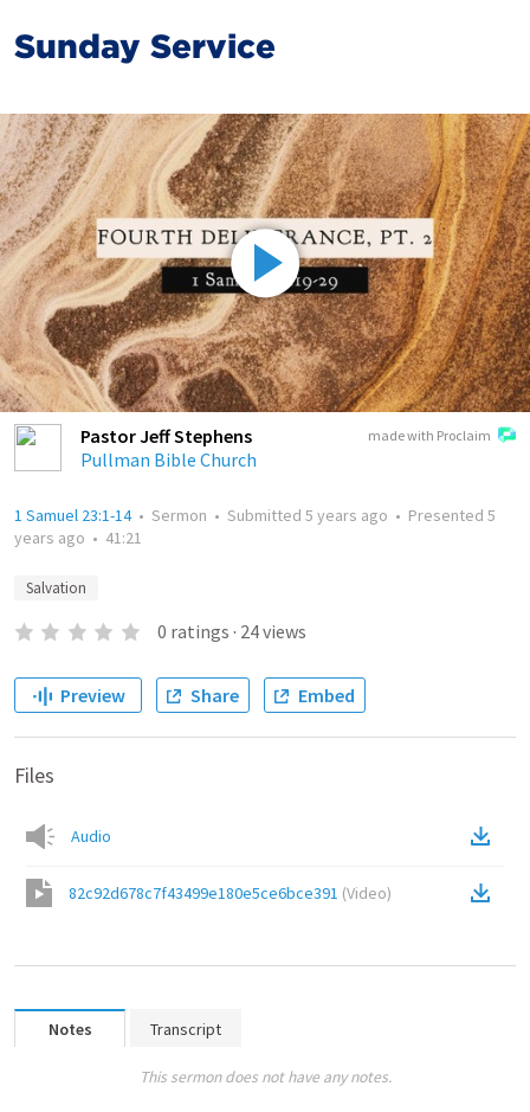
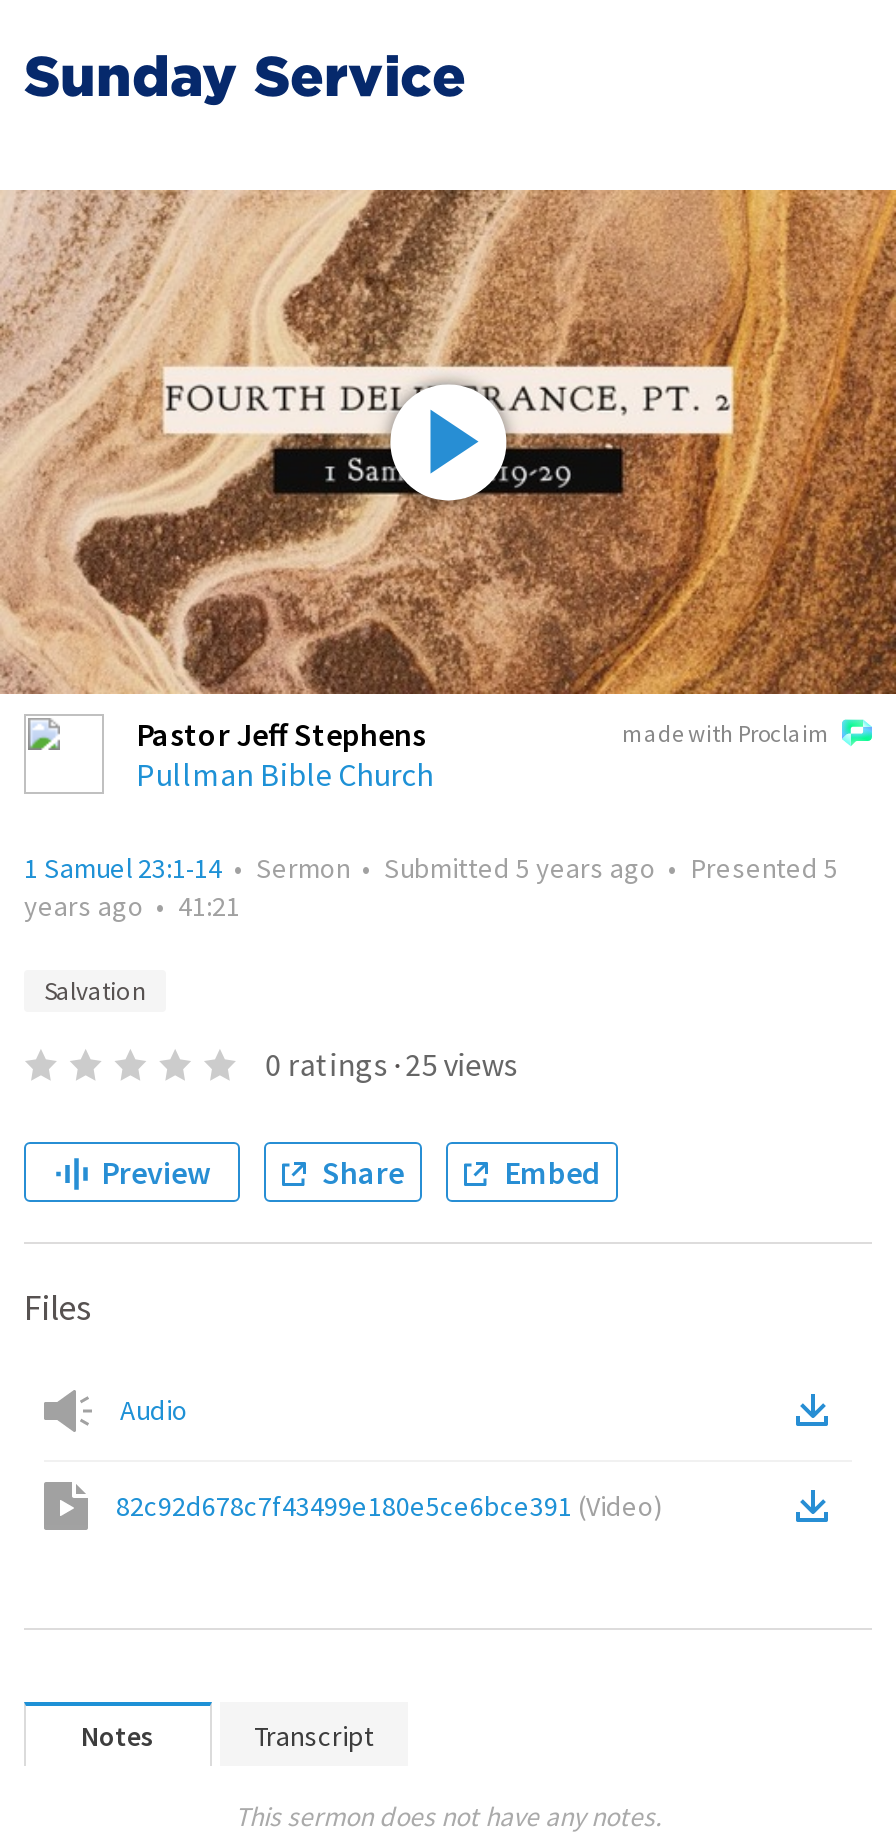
[157,619,306,643] 0 ratings · 24 views -> [265,1044,517,1084] 0 ratings · 25 views

